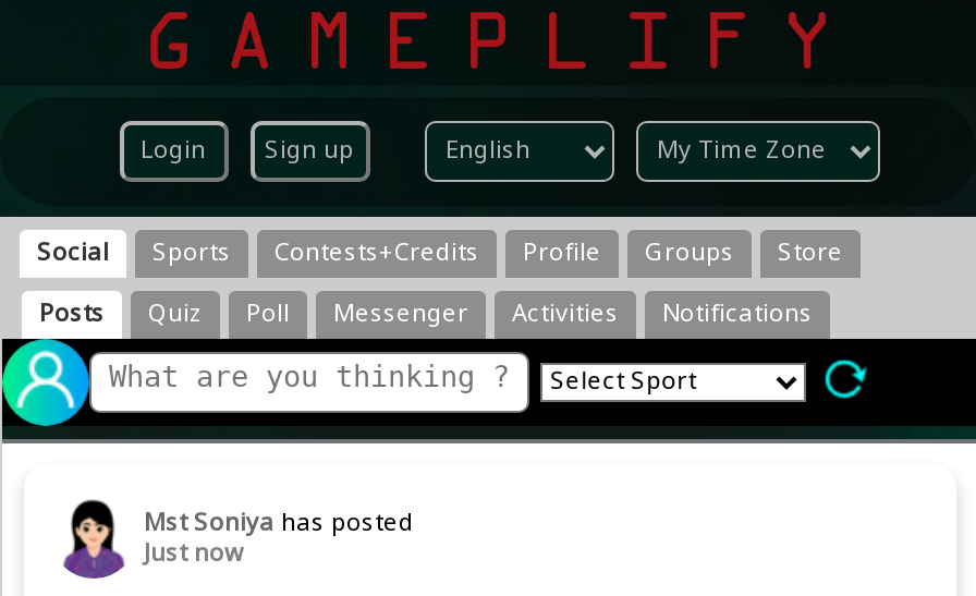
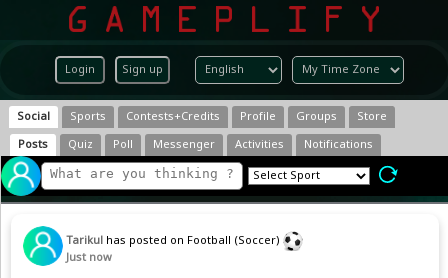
[50,491,414,581] [image] | Mst Soniya has posted -> [22,225,283,269] [image] | Tarikul has posted on Football (Soccer)

